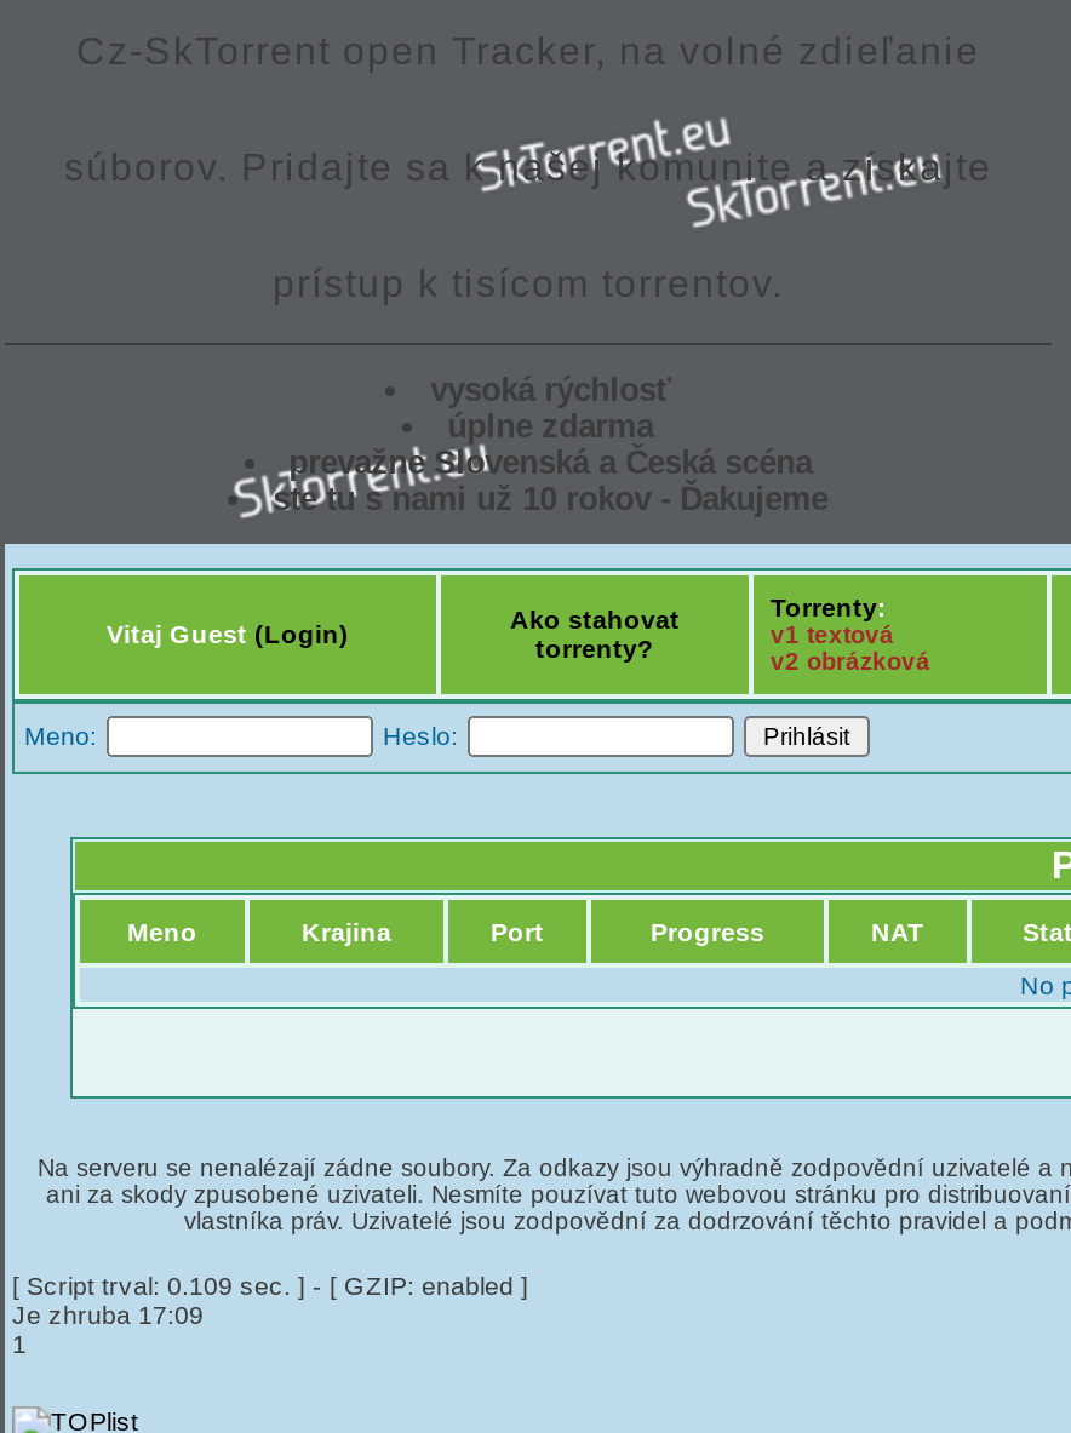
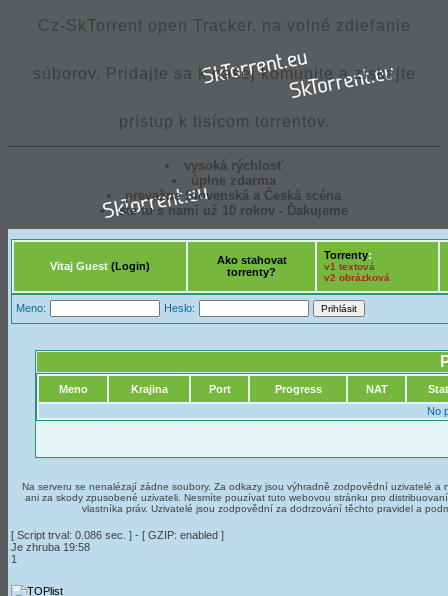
[12,1270,528,1299] [ Script trval: 0.109 sec. ] - [ GZIP: enabled ] -> [11,529,224,541] [ Script trval: 0.086 sec. ] - [ GZIP: enabled ]
[12,1299,204,1328] Je zhruba 17:09 -> [11,541,90,553] Je zhruba 19:58

